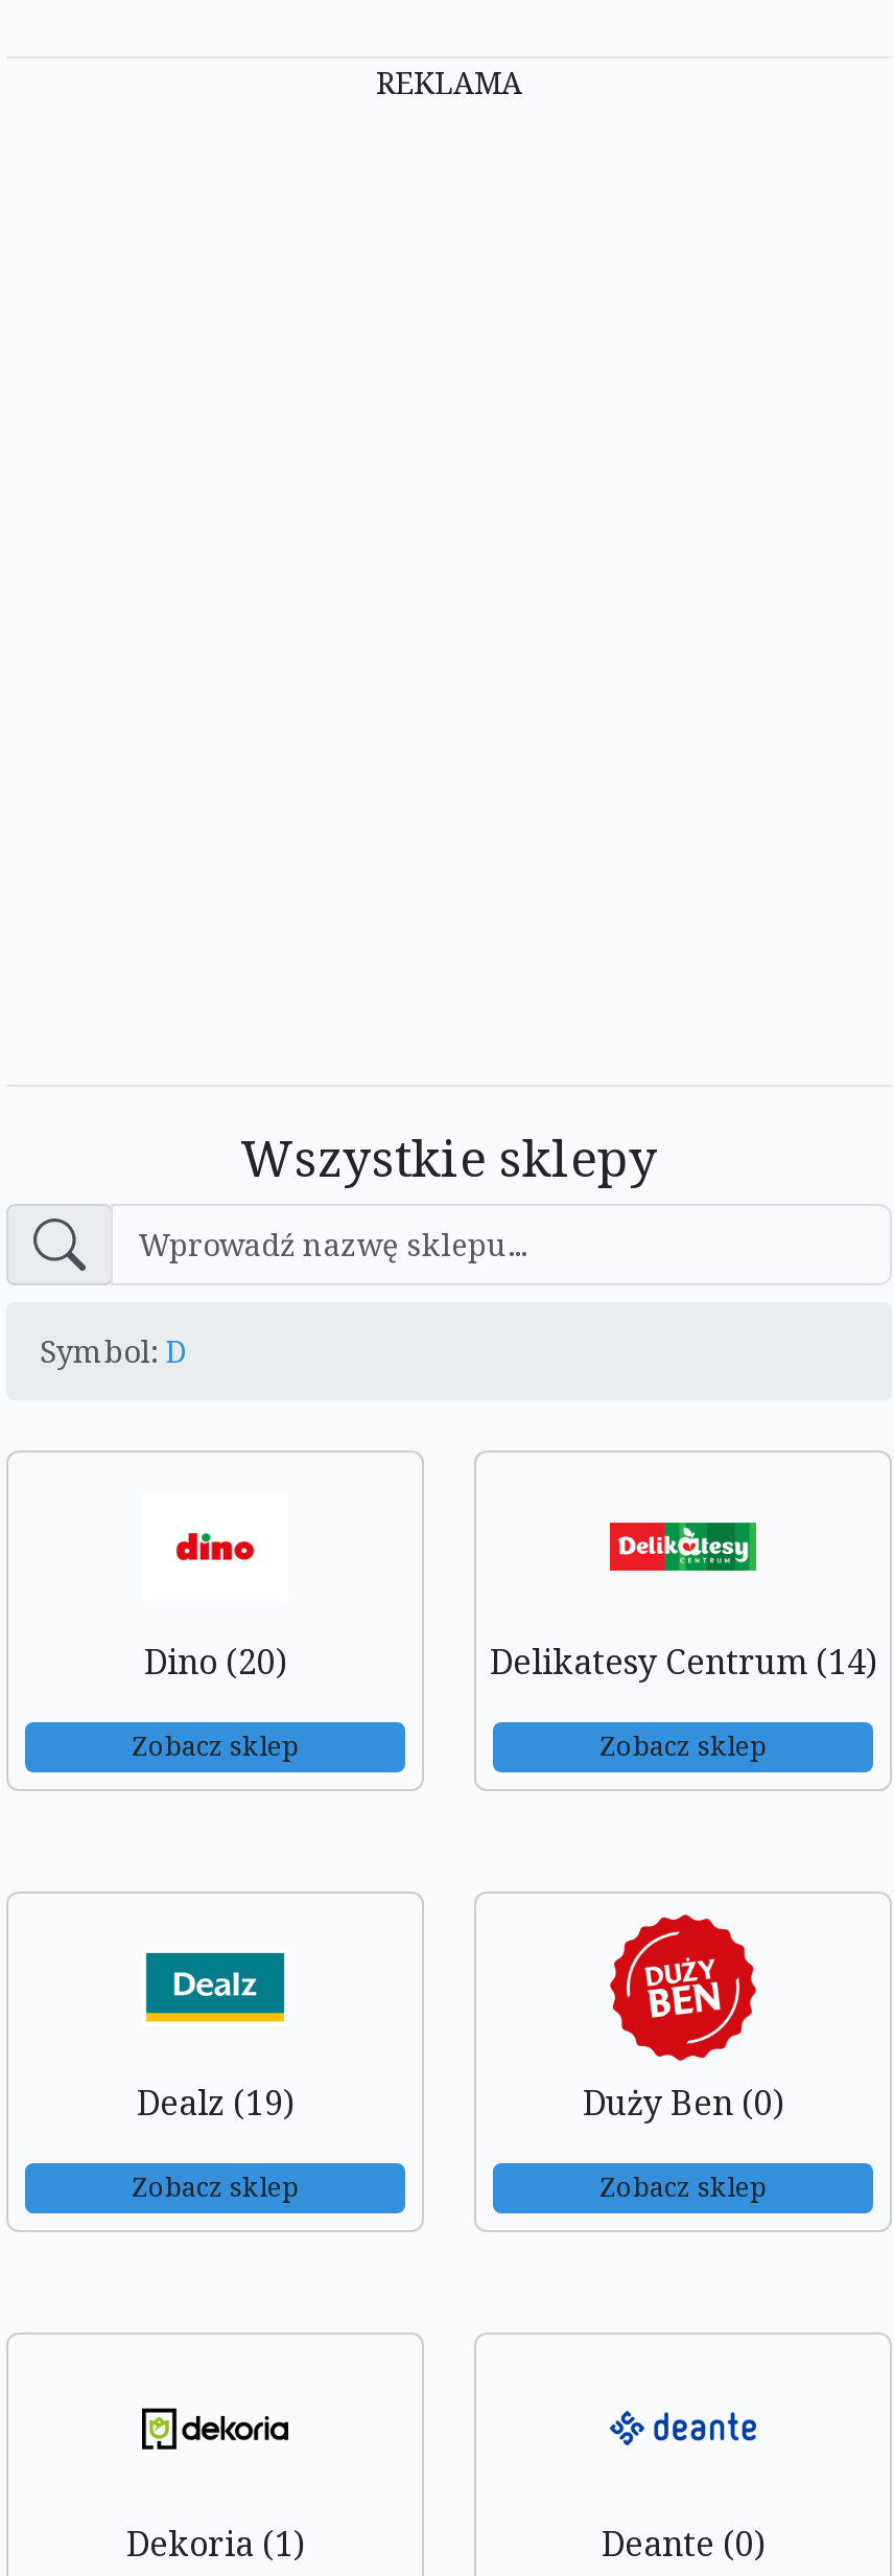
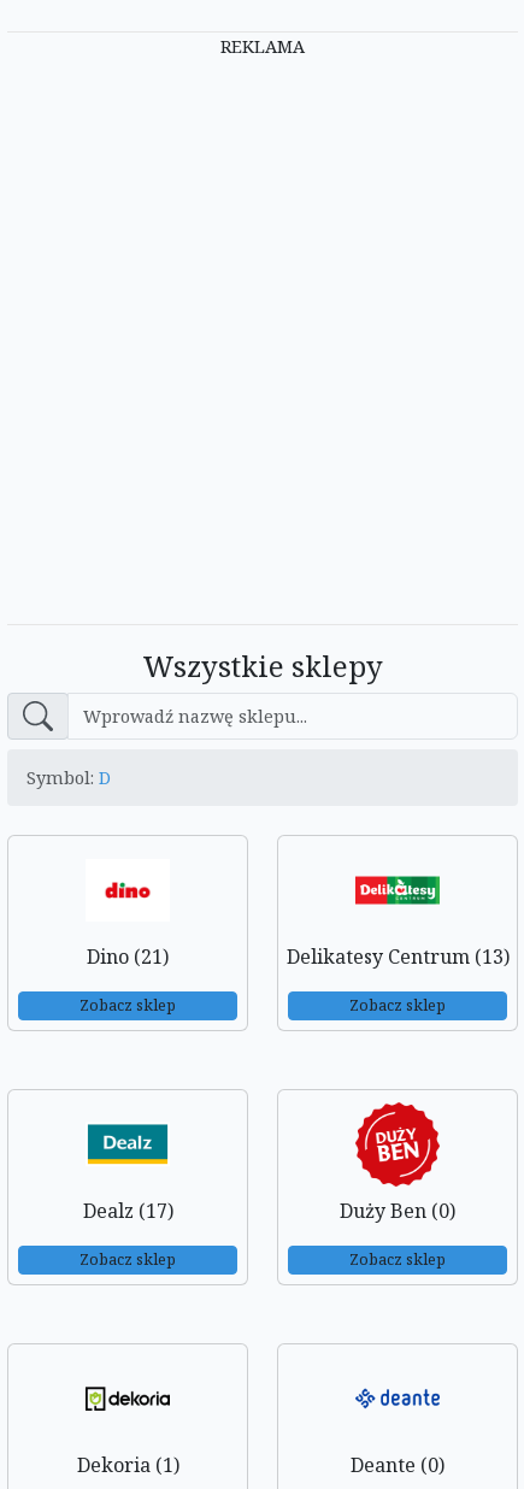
[144,1639,286,1685] Dino (20) -> [87,943,169,970] Dino (21)
[490,1639,876,1685] Delikatesy Centrum (14) -> [286,943,509,970] Delikatesy Centrum (13)
[137,2080,293,2126] Dealz (19) -> [83,1197,173,1224] Dealz (17)

